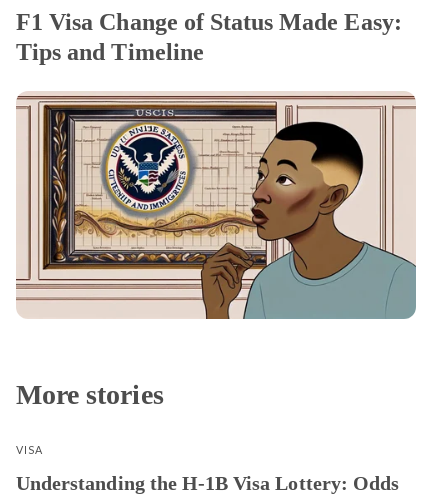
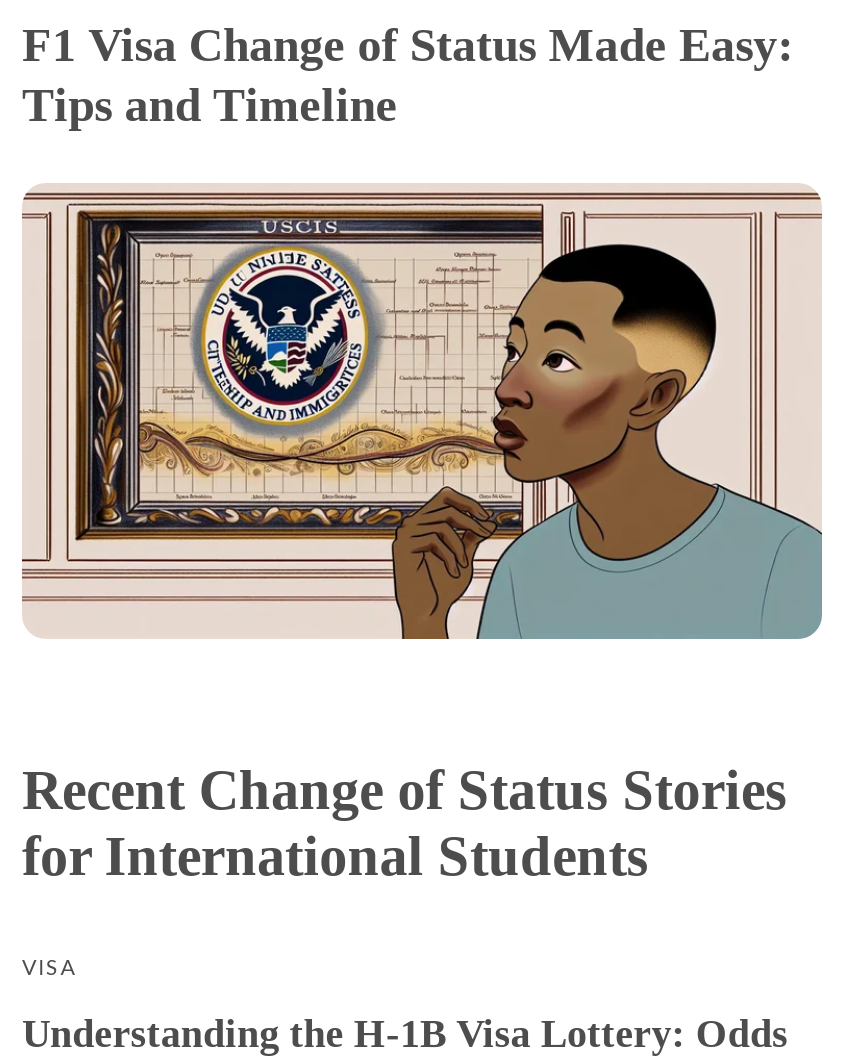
[16,379,164,410] More stories -> [22,759,787,887] Recent Change of Status Stories | for International Students

